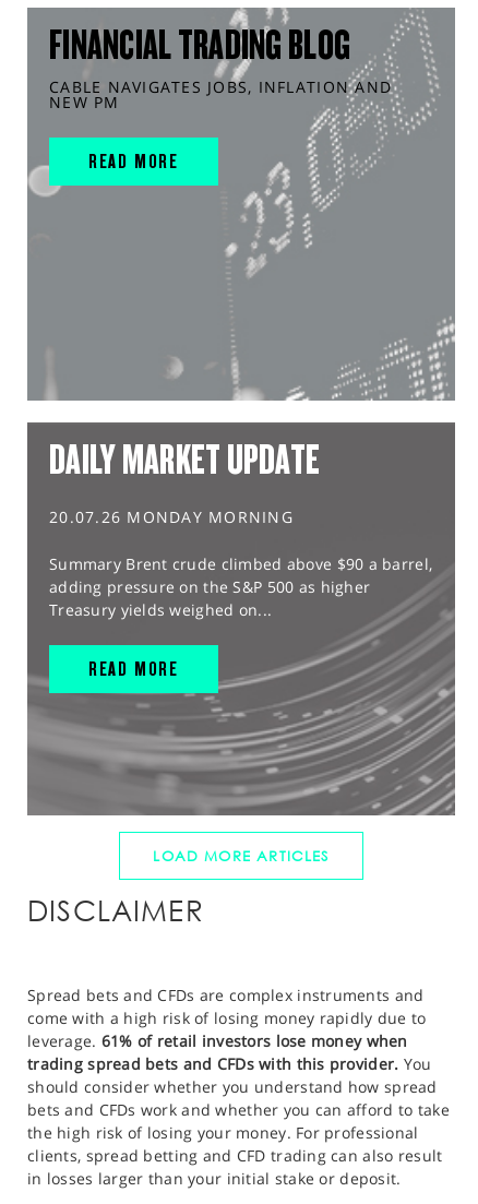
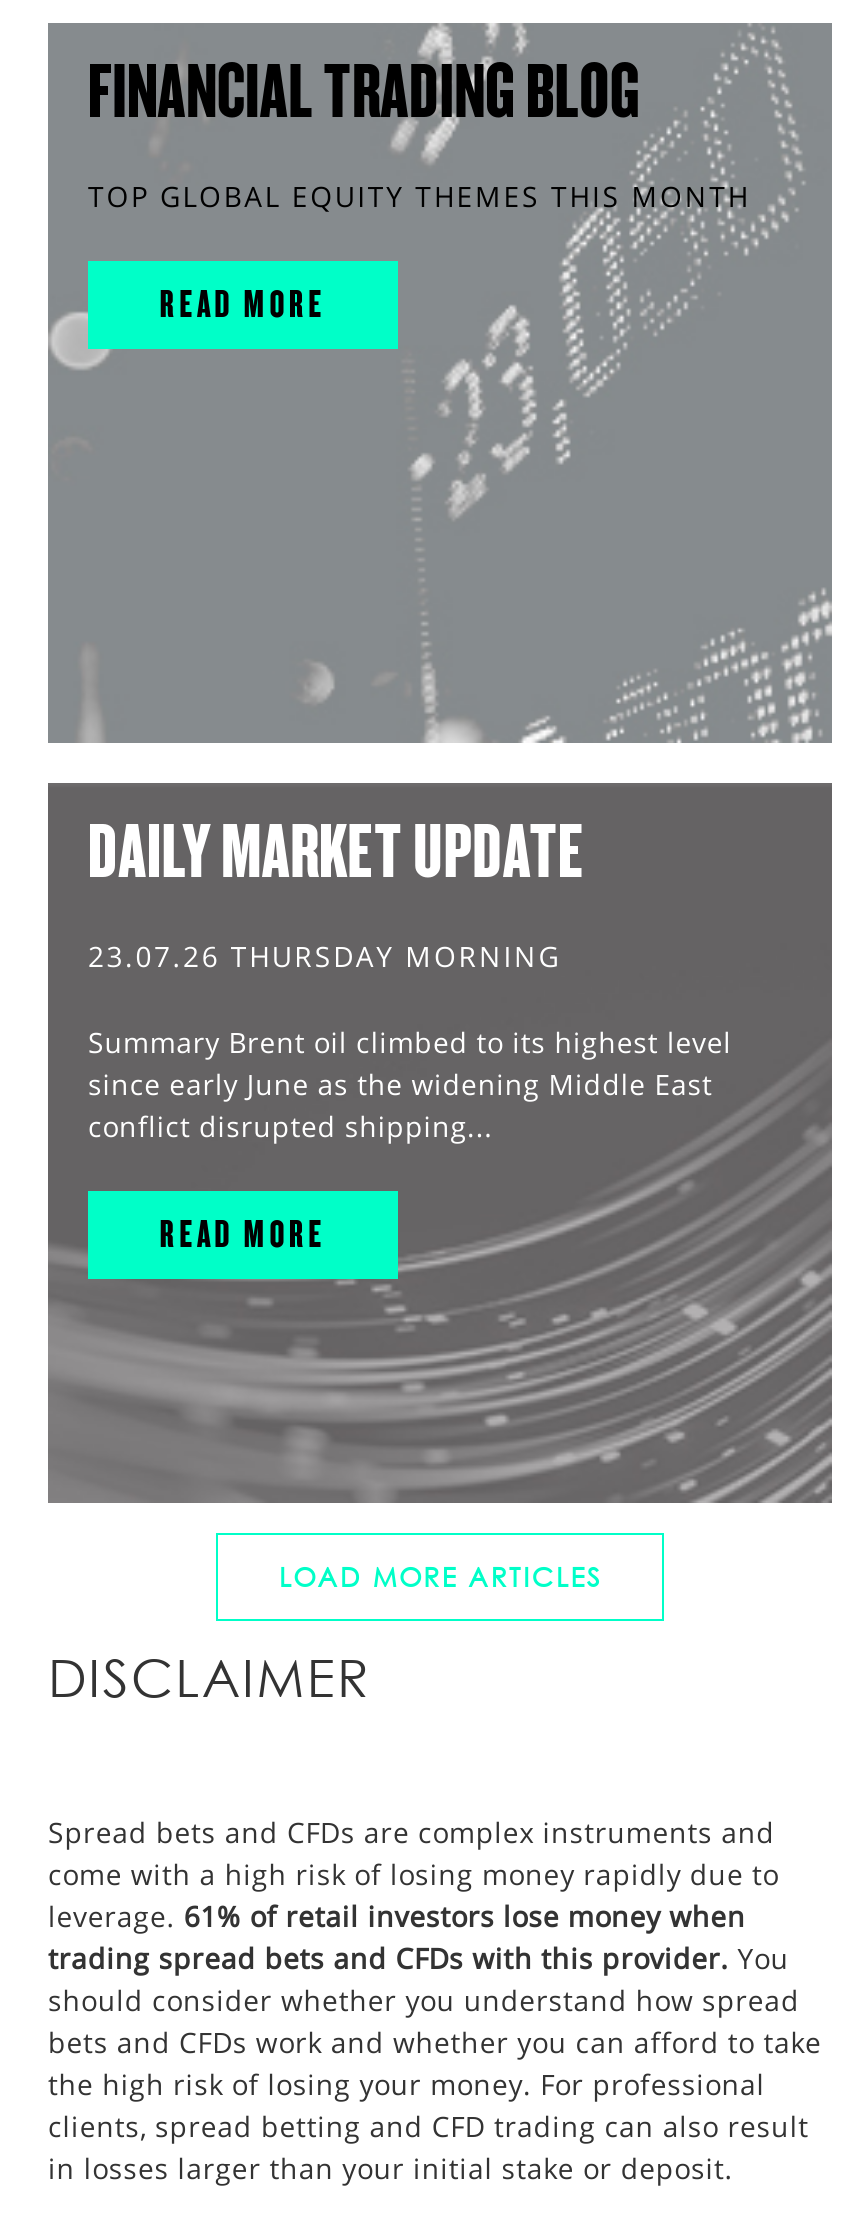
[49,77,392,113] CABLE NAVIGATES JOBS, INFLATION AND | NEW PM -> [88,178,750,216] TOP GLOBAL EQUITY THEMES THIS MONTH
[49,507,294,528] 20.07.26 MONDAY MORNING -> [88,938,561,976] 23.07.26 THURSDAY MORNING
[49,554,432,620] Summary Brent crude climbed above $90 a barrel, | adding pressure on the S&P 500 as higher | Treasury yields weighed on... -> [88,1024,732,1146] Summary Brent oil climbed to its highest level | since early June as the widening Middle East | conflict disrupted shipping...

